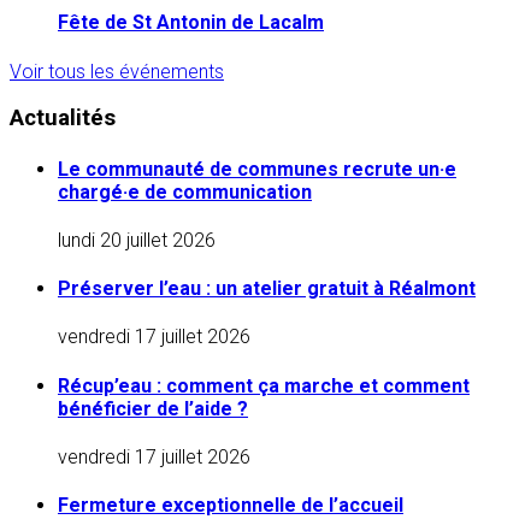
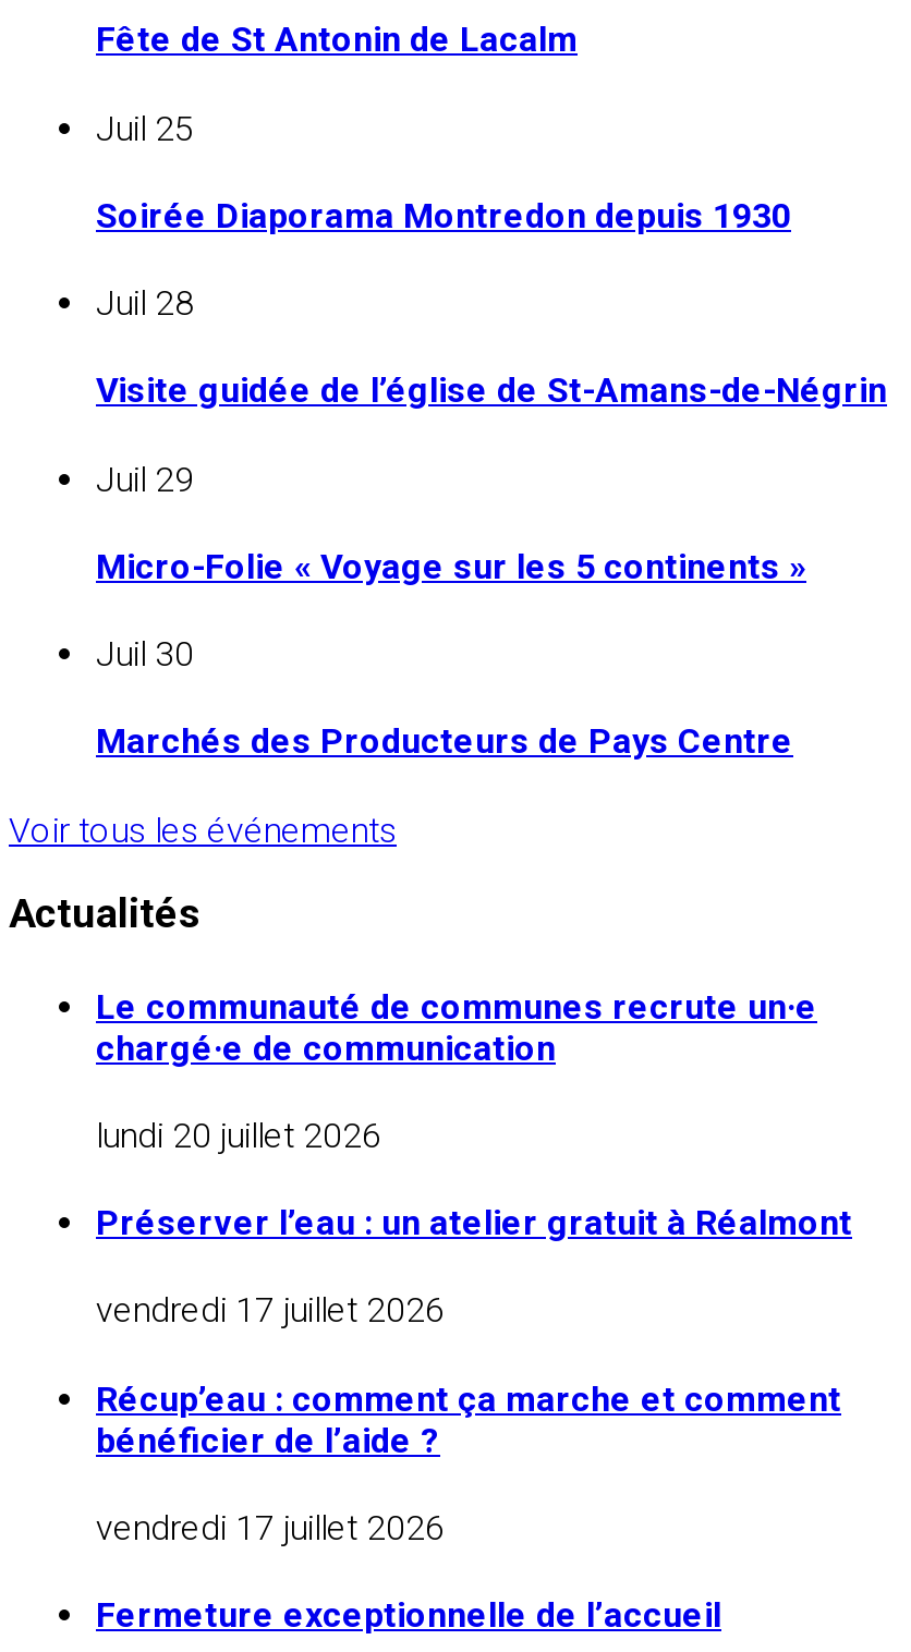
none -> [96,107,887,763] Juil 25 | Soirée Diaporama Montredon depuis 1930 | Juil 28 | Visite guidée de l’église de St-Amans-de-Négrin | Juil 29 | Micro-Folie « Voyage sur les 5 continents » | Juil 30 | Marchés des Producteurs de Pays Centre

